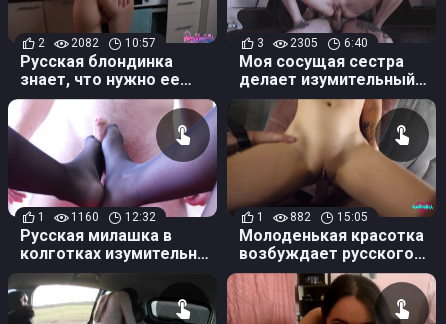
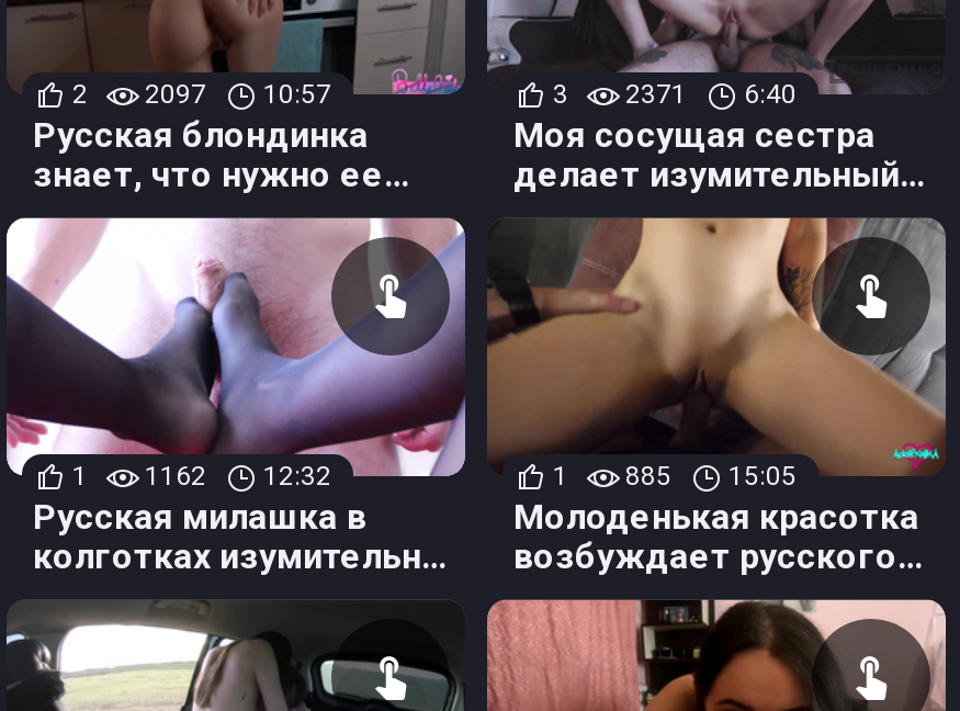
[38,36,156,50] 2 2082 10:57 -> [72,79,331,110] 2 2097 10:57
[257,36,368,50] 3 2305 6:40 -> [553,79,797,110] 3 2371 6:40
[38,210,156,224] 1 1160 12:32 -> [72,460,331,491] 1 1162 12:32
[257,210,368,224] 1 882 15:05 -> [553,460,797,491] 1 885 15:05

